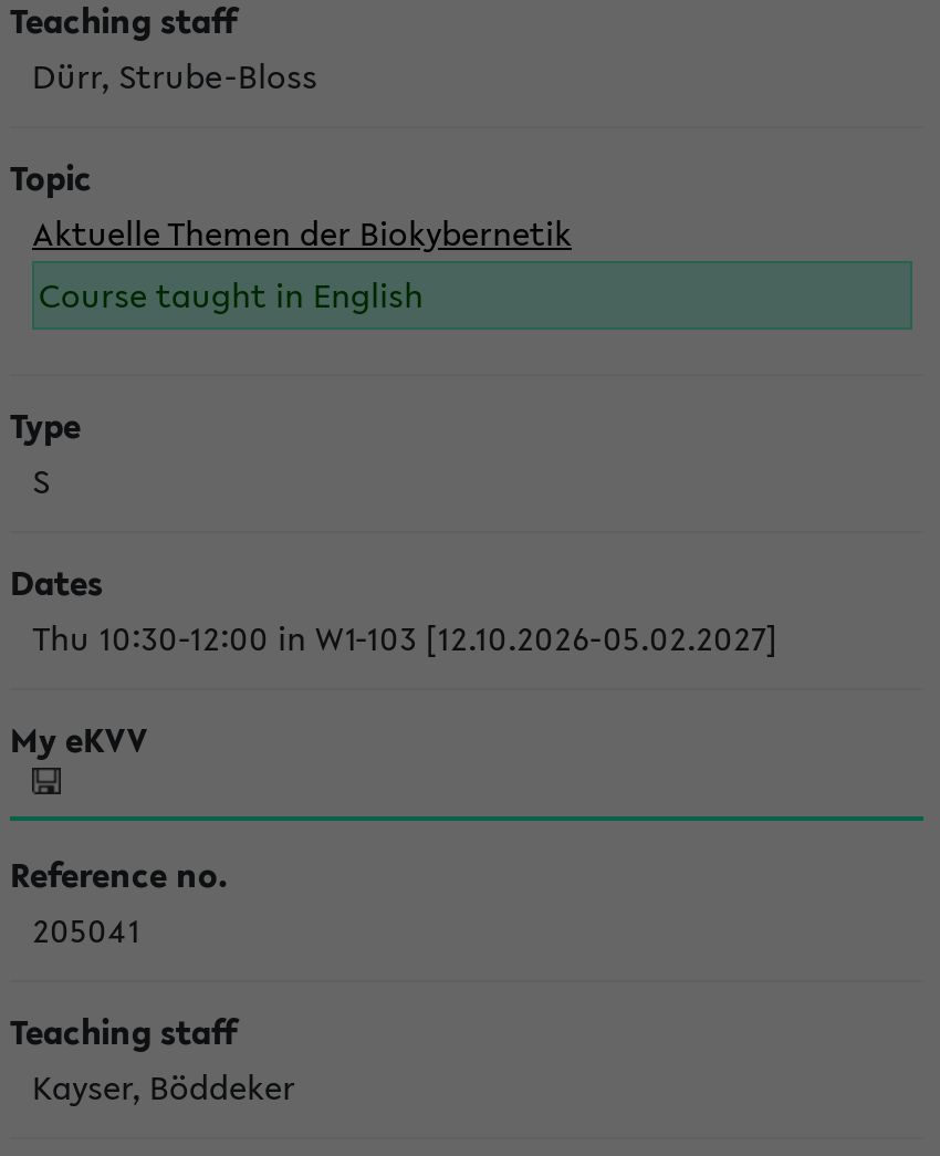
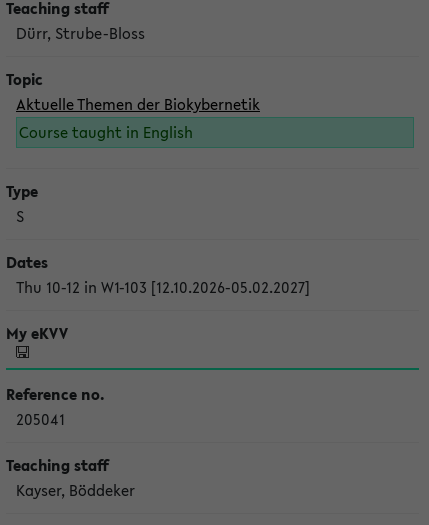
[32,613,777,662] Thu 10:30-12:00 in W1-103 [12.10.2026-05.02.2027] -> [16,276,310,298] Thu 10-12 in W1-103 [12.10.2026-05.02.2027]

